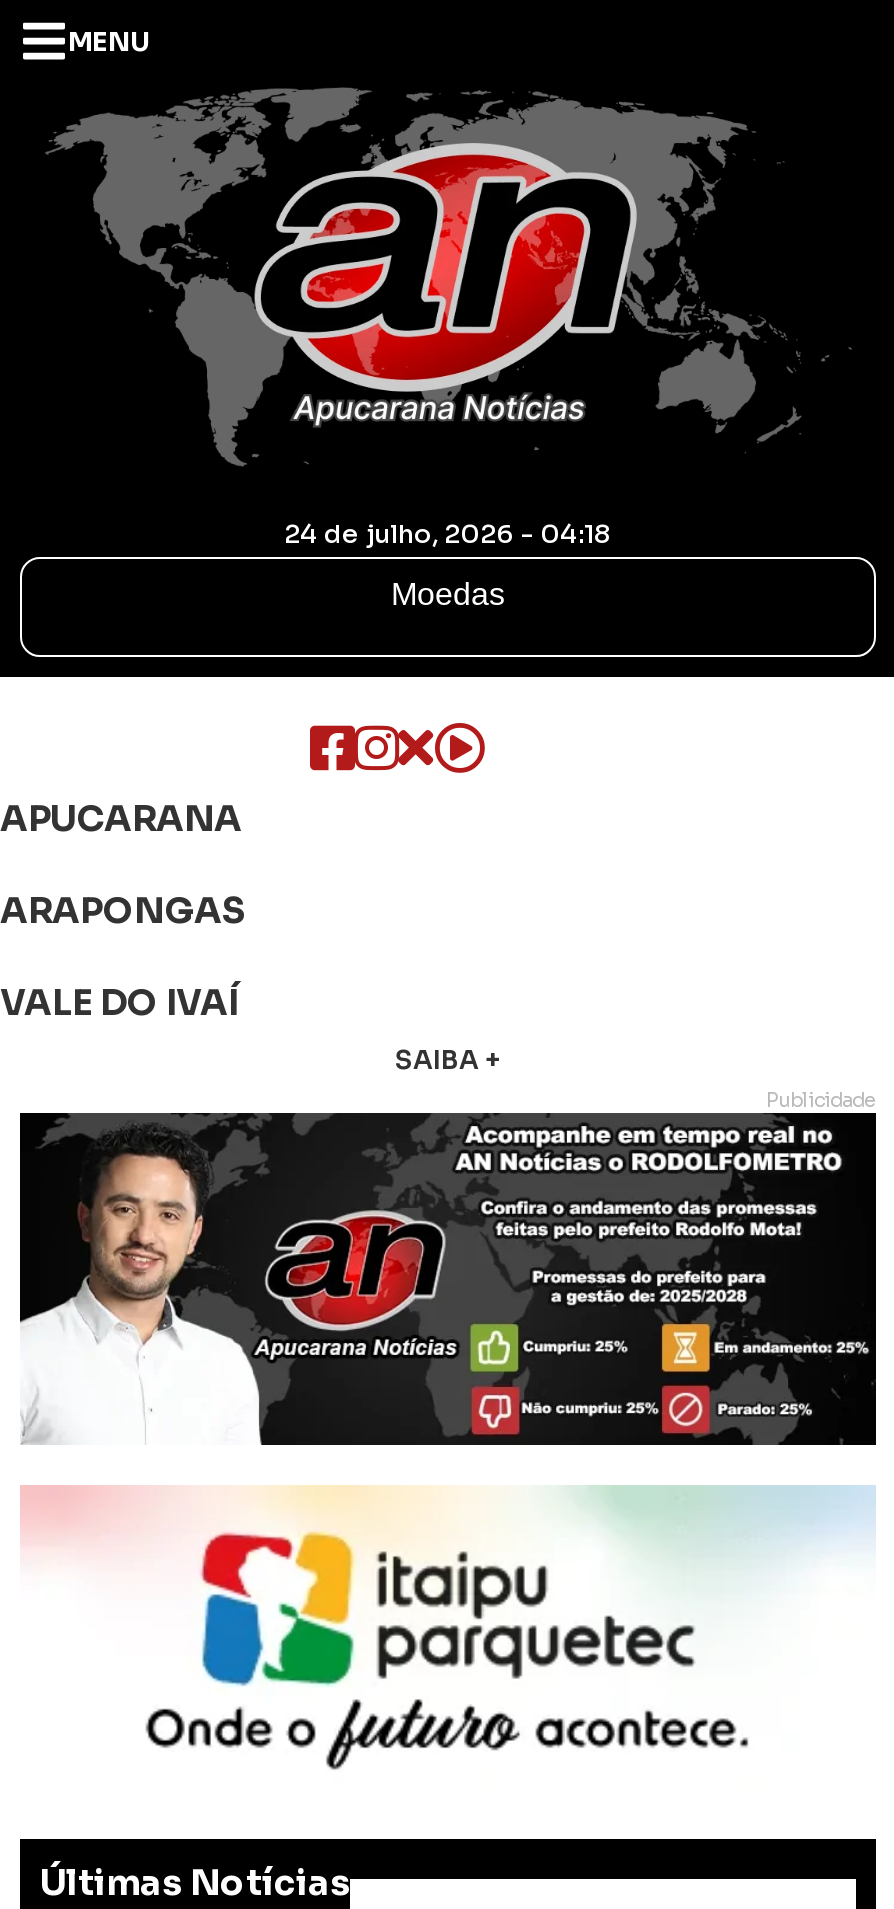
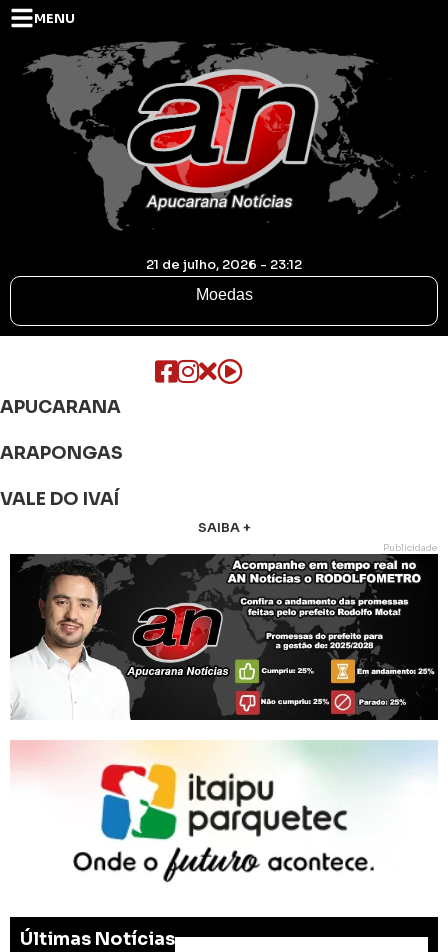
[284,519,612,551] 24 de julho, 2026 - 04:18 -> [146,257,302,273] 21 de julho, 2026 - 23:12

